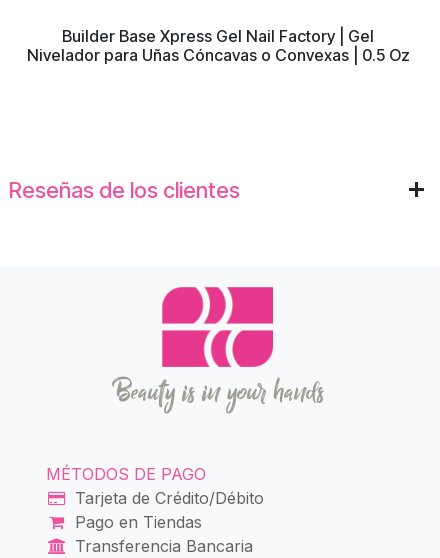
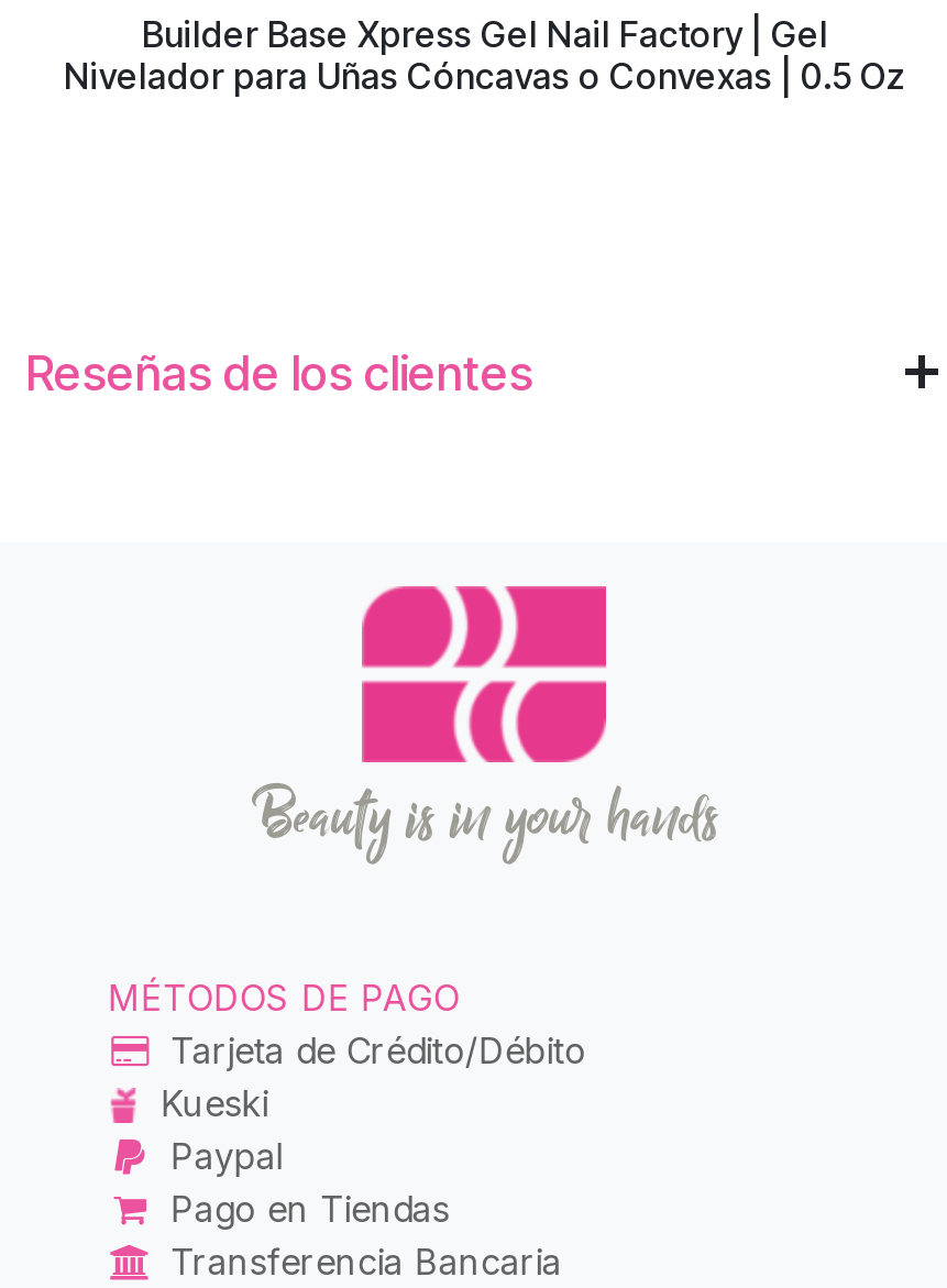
none -> [160,1080,285,1177] Kueski | Paypal

